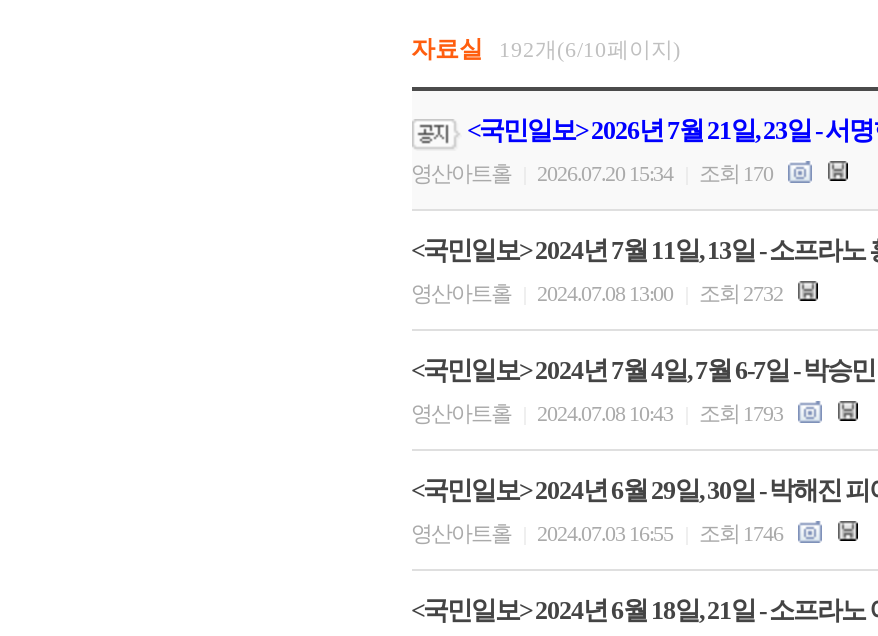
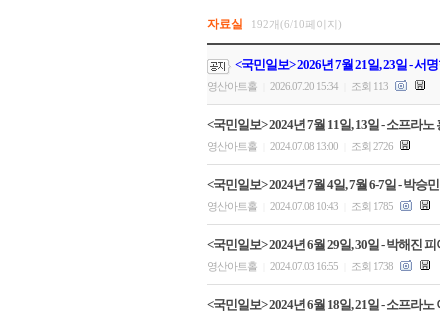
[411,161,777,185] 영산아트홀 2026.07.20 15:34 조회 170 -> [206,80,389,92] 영산아트홀 2026.07.20 15:34 조회 113
[411,281,787,305] 영산아트홀 2024.07.08 13:00 조회 2732 -> [206,140,394,152] 영산아트홀 2024.07.08 13:00 조회 2726
[411,401,787,425] 영산아트홀 2024.07.08 10:43 조회 1793 -> [206,200,394,212] 영산아트홀 2024.07.08 10:43 조회 1785
[411,521,787,545] 영산아트홀 2024.07.03 16:55 조회 1746 -> [206,260,394,272] 영산아트홀 2024.07.03 16:55 조회 1738

